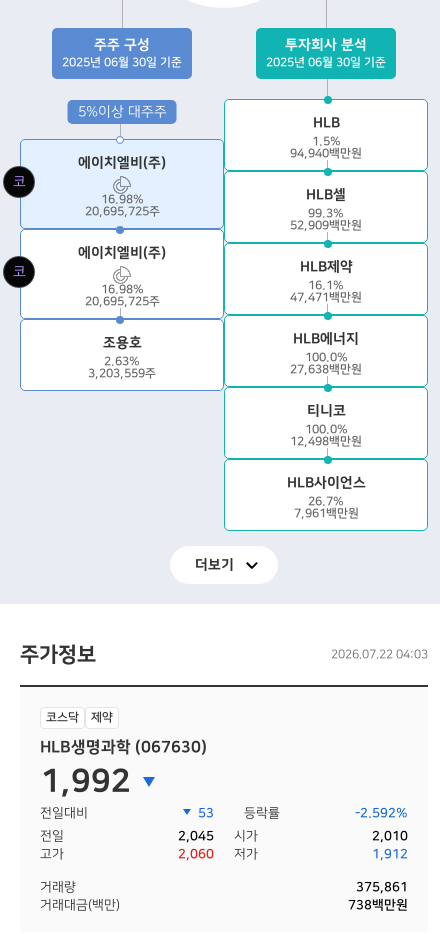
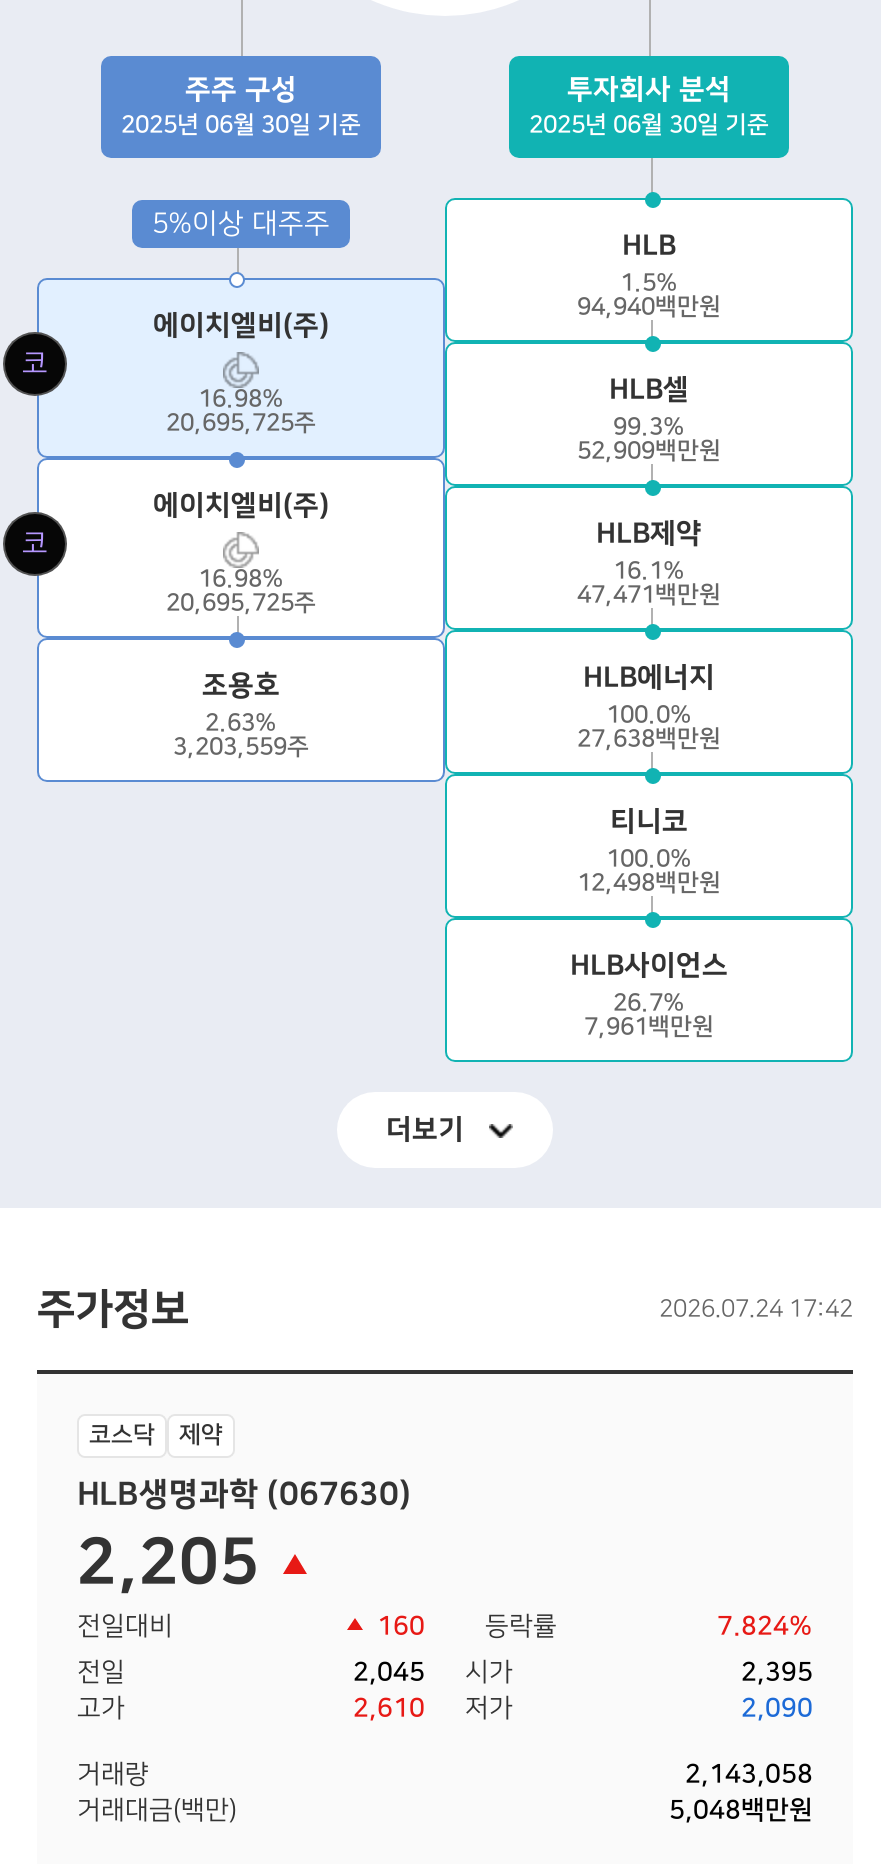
[331,647,428,660] 2026.07.22 04:03 -> [659,1295,853,1321] 2026.07.24 17:42
[40,763,131,799] 1,992 -> [77,1526,259,1598] 2,205
[198,806,214,820] 53 -> [377,1612,425,1640] 160
[355,806,408,820] -2.592% -> [717,1612,813,1640] 7.824%
[372,829,408,843] 2,010 -> [741,1658,813,1686] 2,395
[178,847,258,861] 2,060 저가 -> [353,1694,513,1722] 2,610 저가
[372,847,408,861] 1,912 -> [741,1694,813,1722] 2,090
[356,880,408,894] 375,861 -> [685,1760,813,1788] 2,143,058
[348,898,408,912] 738백만원 -> [669,1796,813,1824] 5,048백만원

